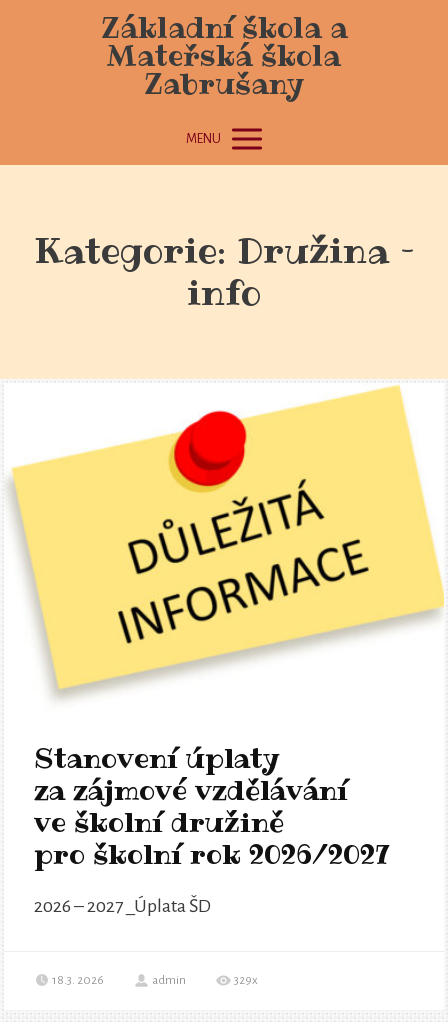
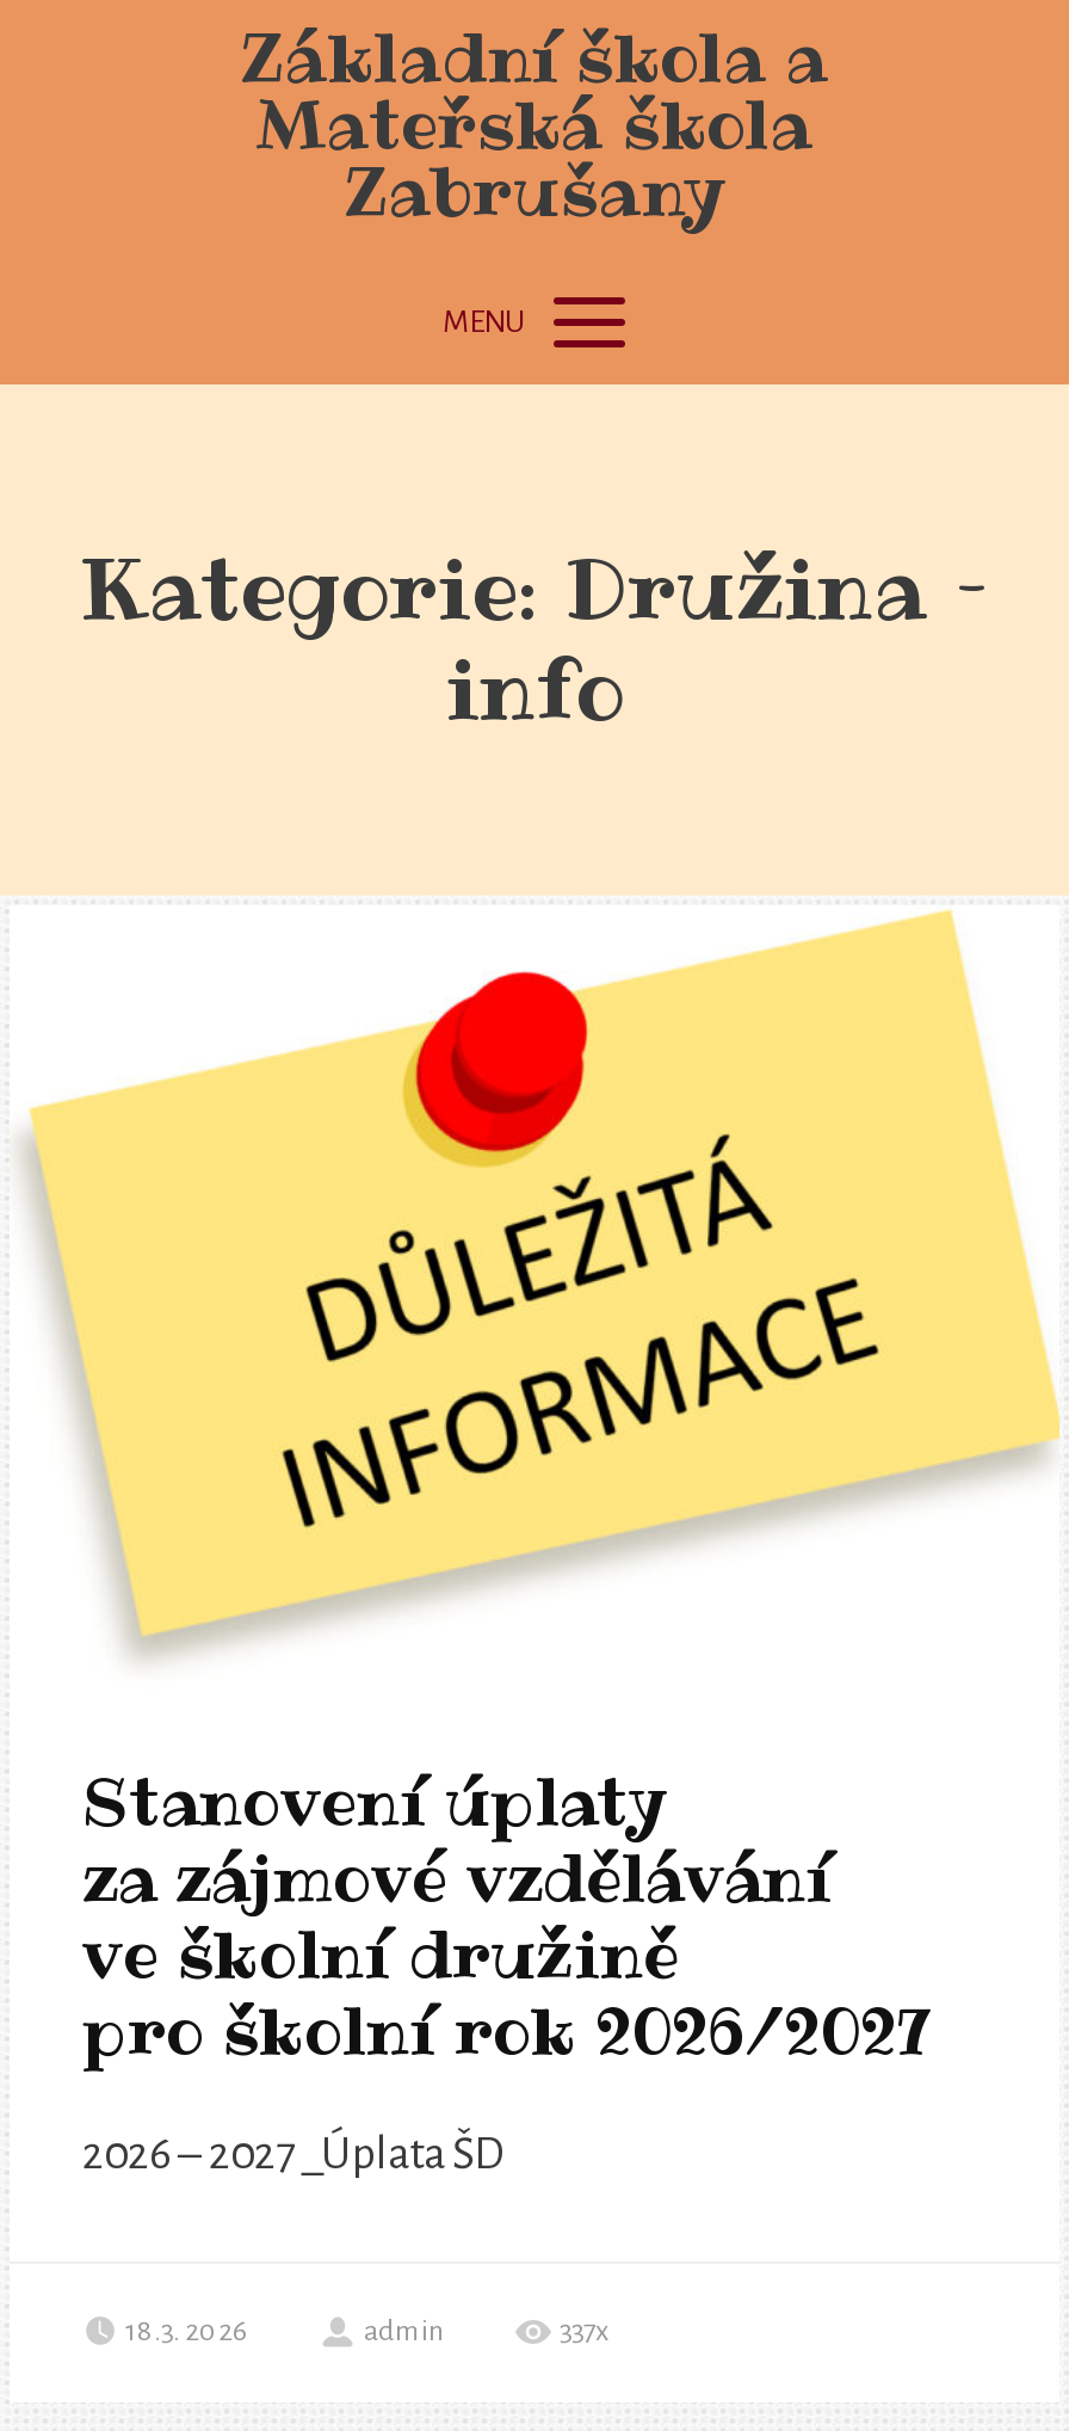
[234,974,258,987] 329x -> [560,2316,610,2347] 337x

